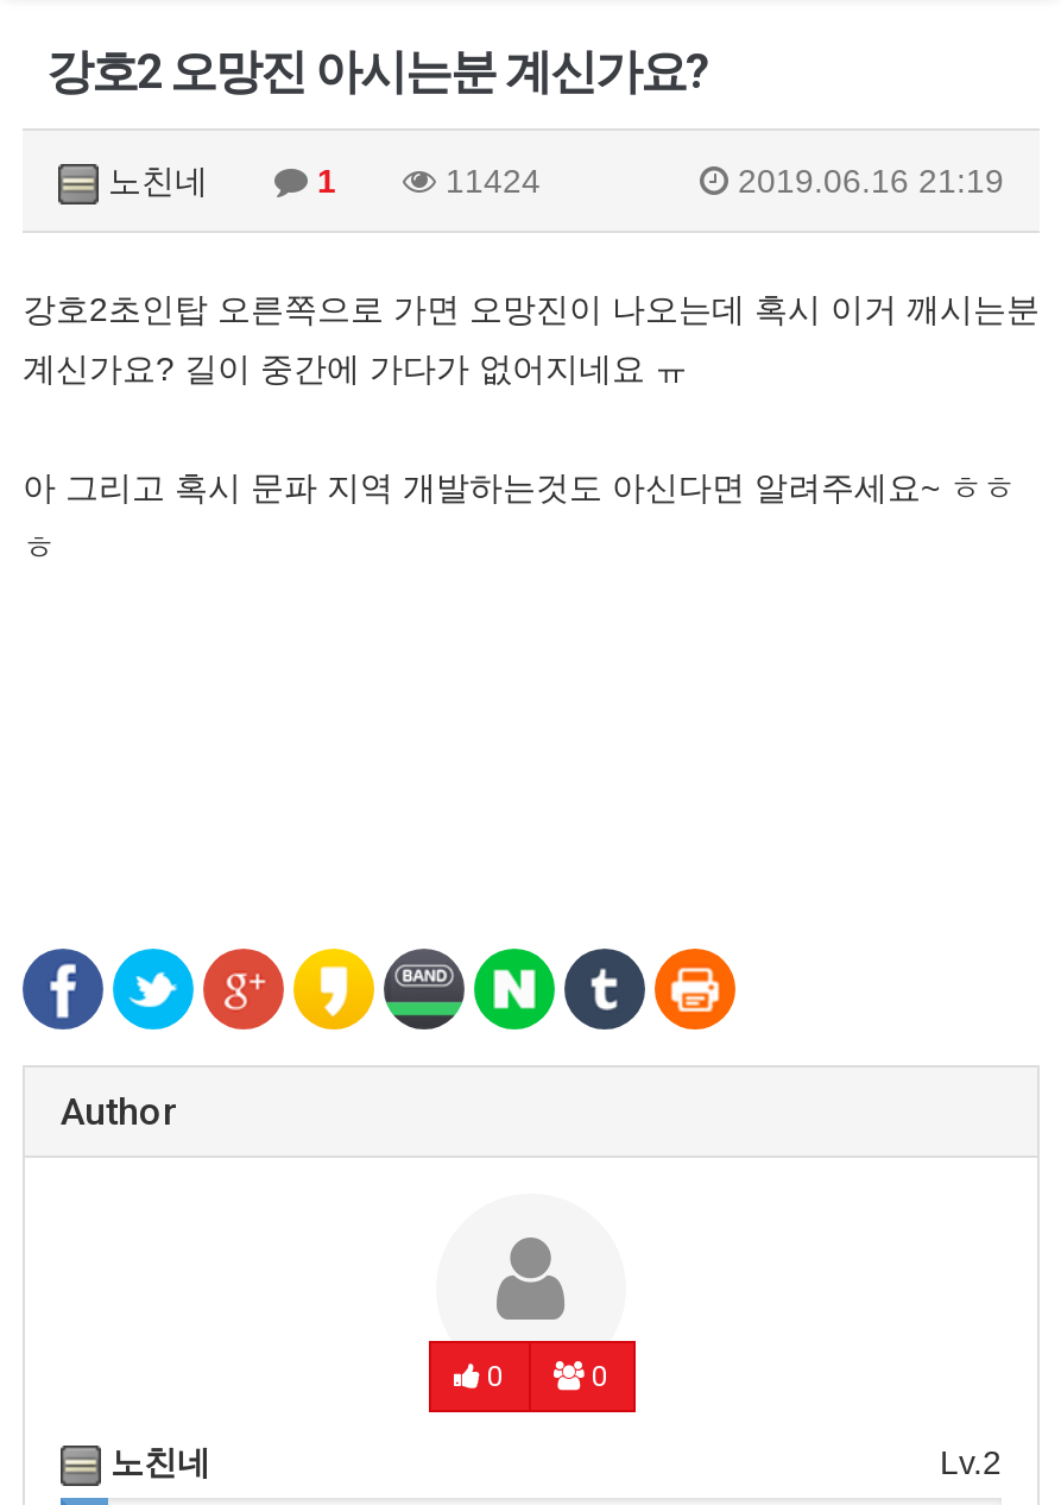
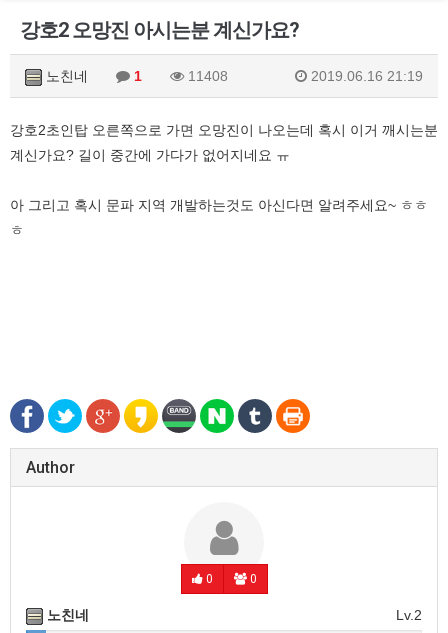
[436,162,541,200] 11424 -> [184,68,228,84] 11408

